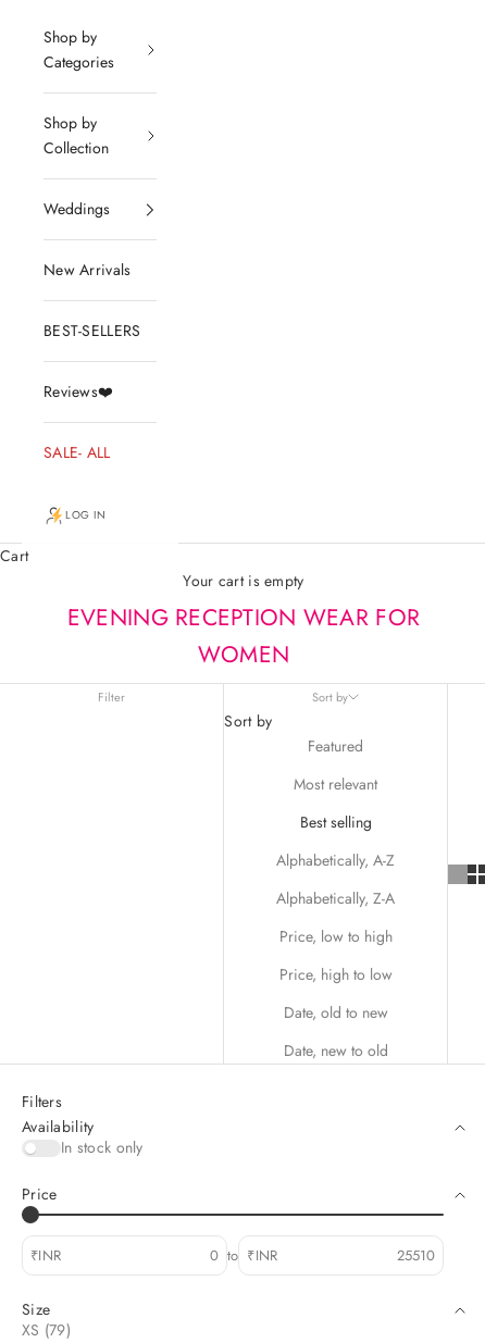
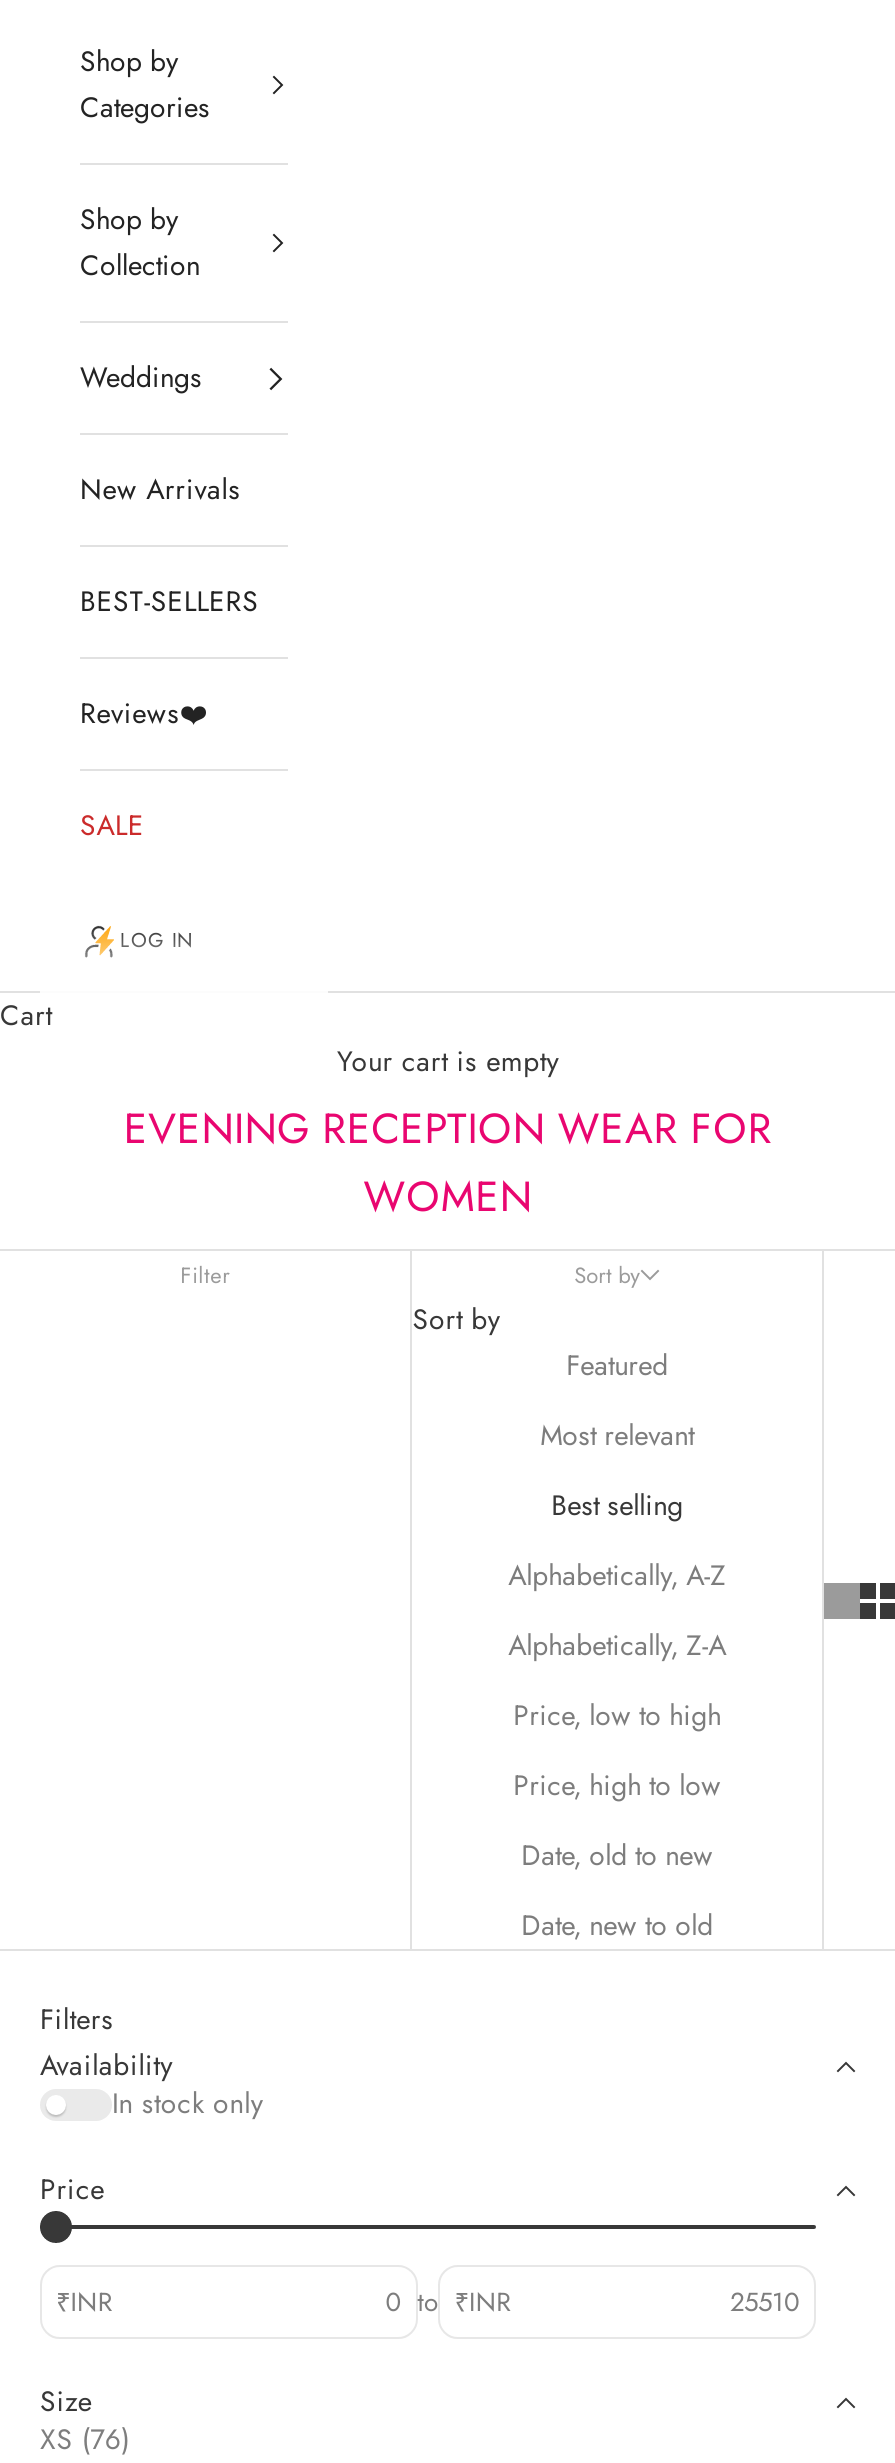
[43,442,110,463] SALE- ALL -> [80,805,144,845] SALE
[22,1319,71,1341] XS (79) -> [40,2419,130,2459] XS (76)

